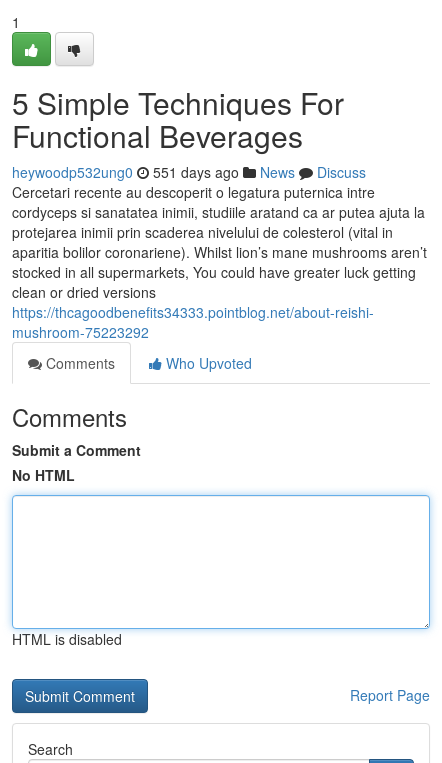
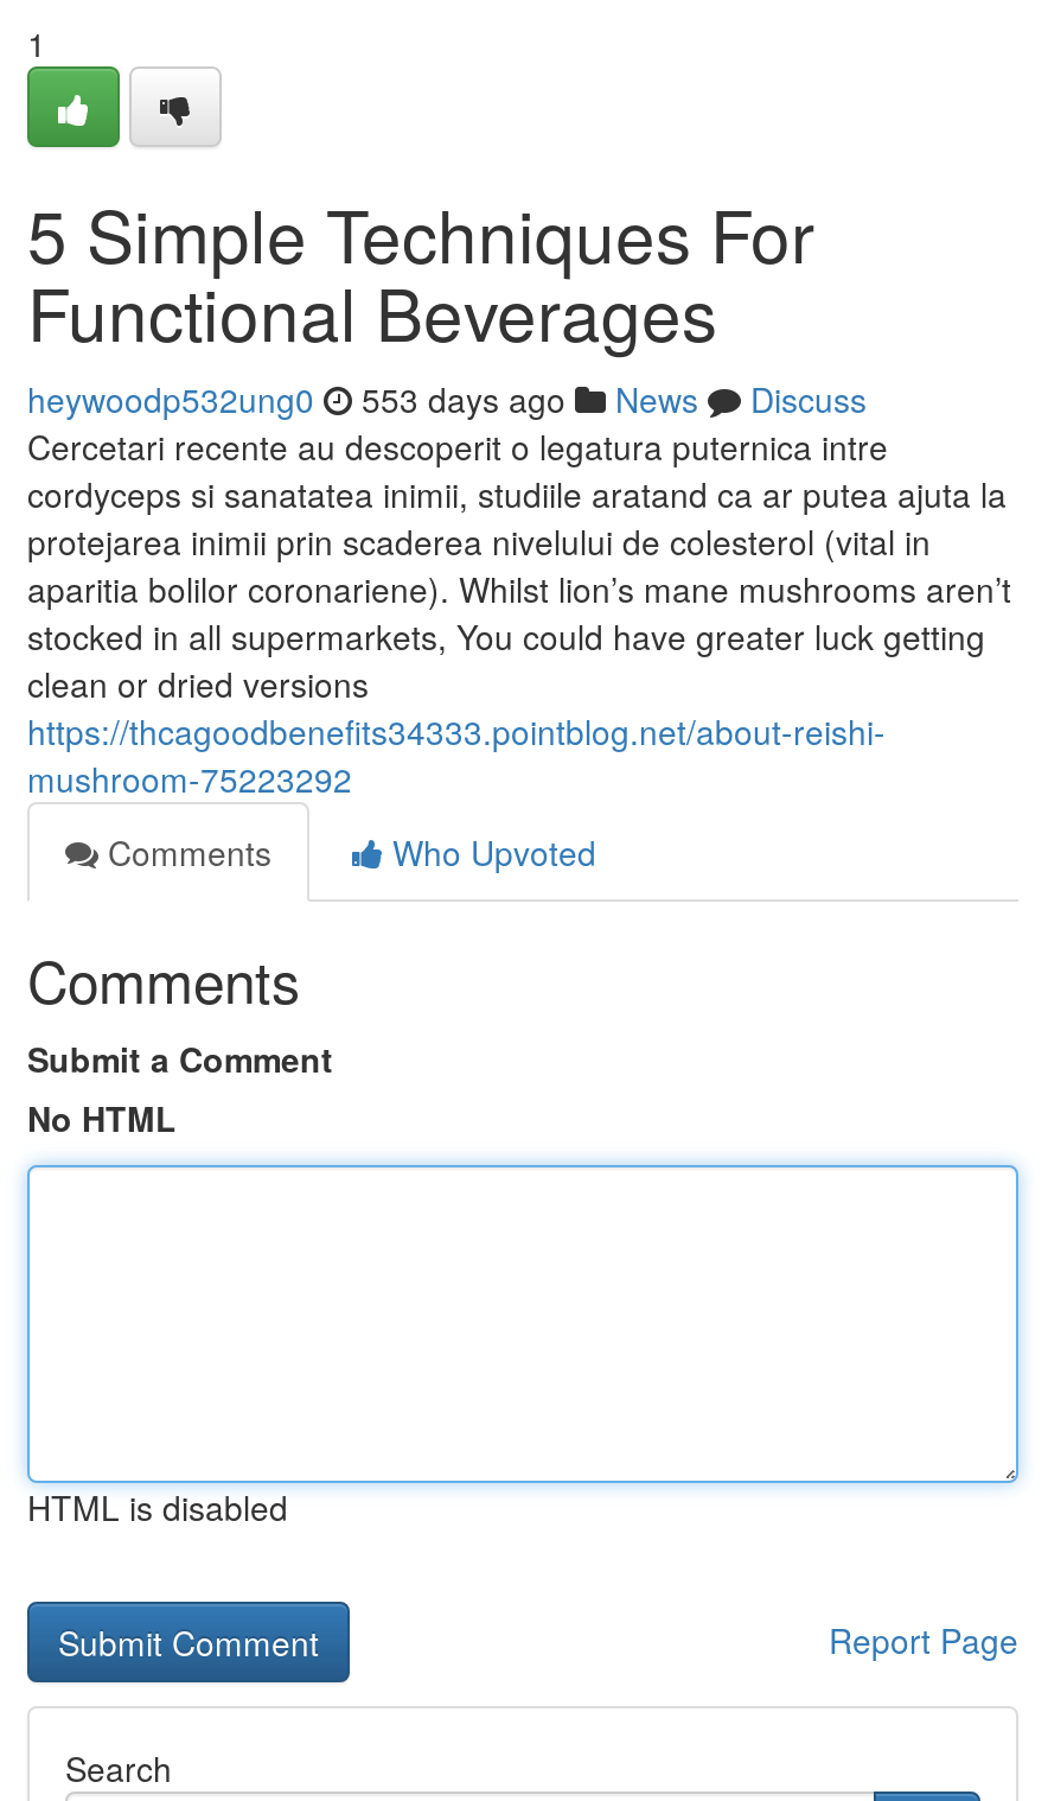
[12,162,366,182] heywoodp532ung0 551 days ago News Discuss -> [27,375,867,422] heywoodp532ung0 553 days ago News Discuss

